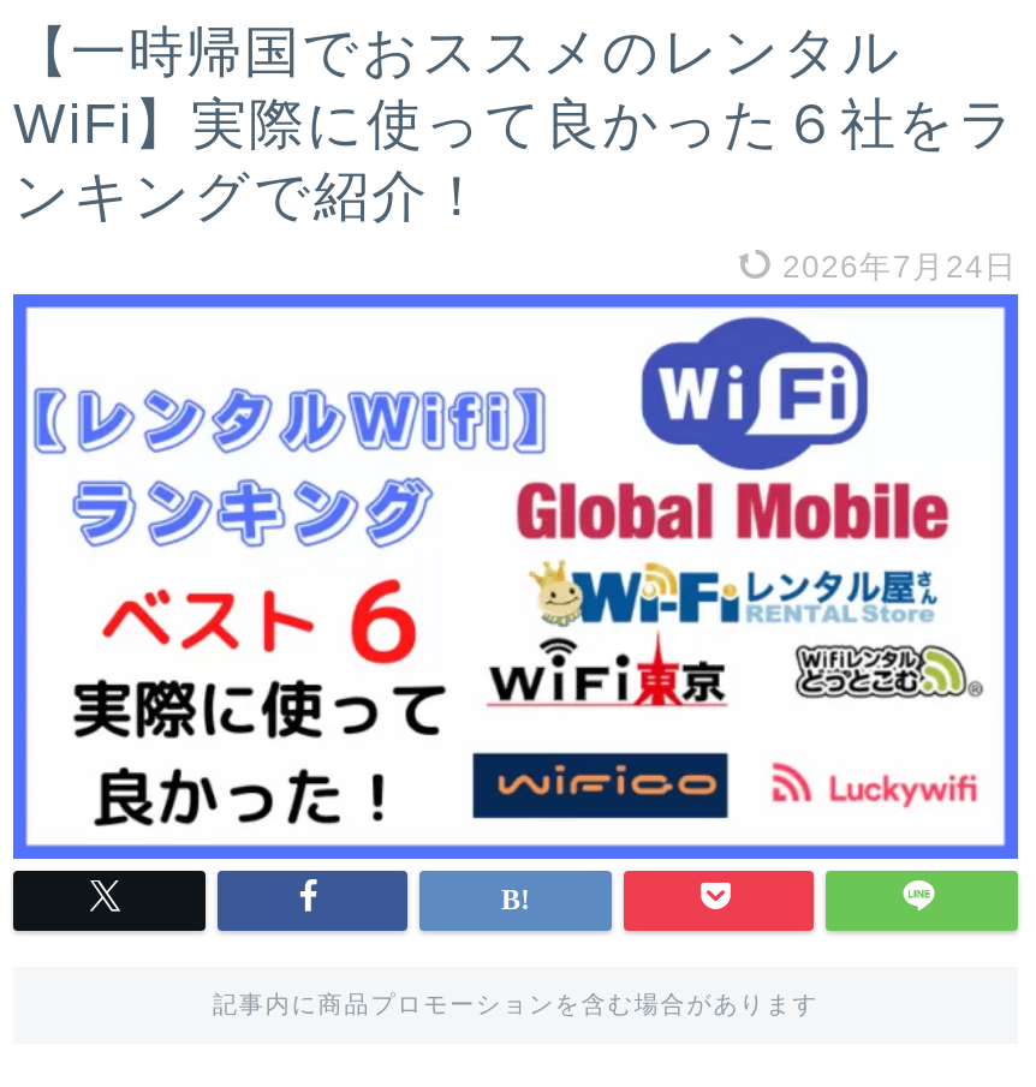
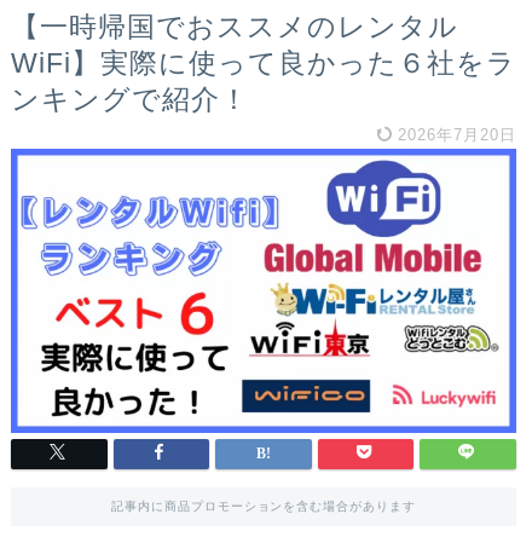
[770,249,1018,285] 2026年7月24日 -> [392,126,516,144] 2026年7月20日

